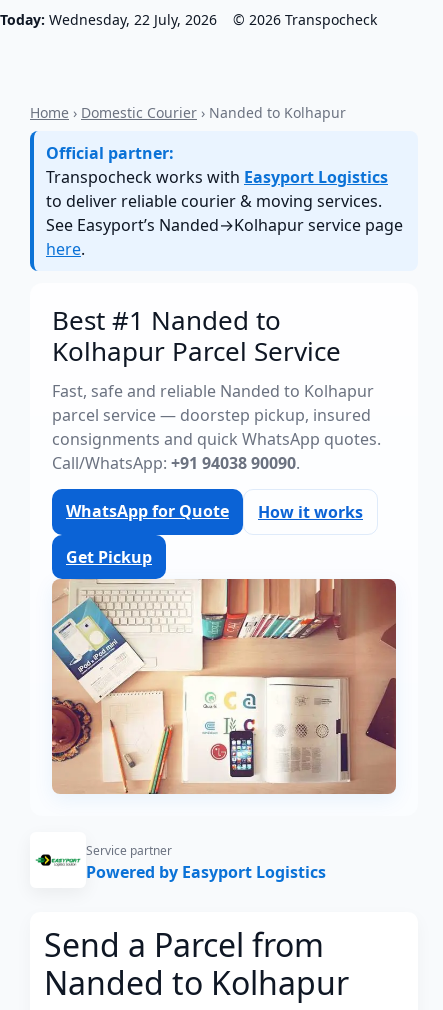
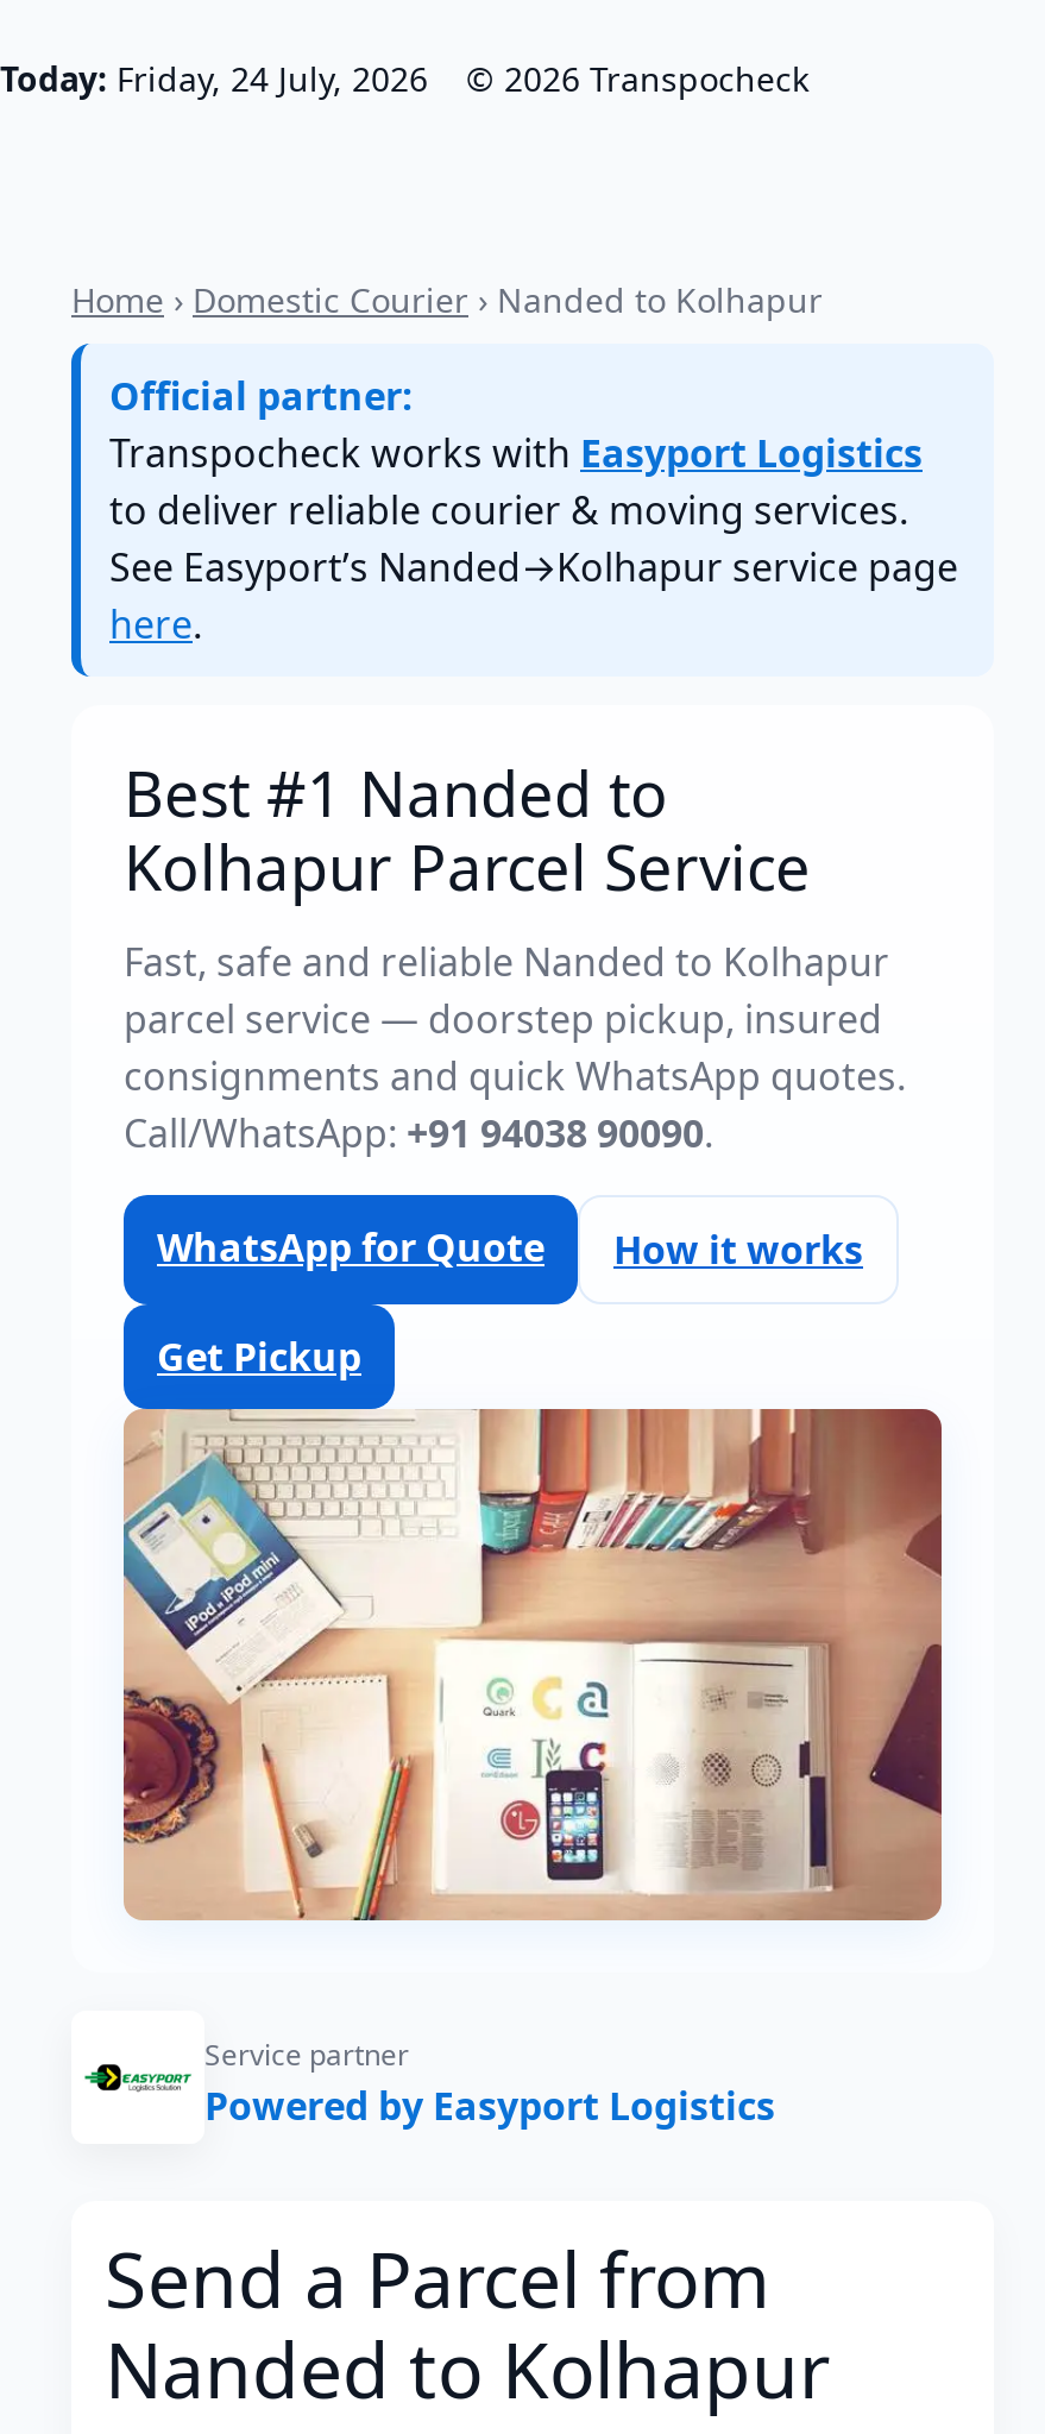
[0,10,217,29] Today: Wednesday, 22 July, 2026 -> [0,56,428,101] Today: Friday, 24 July, 2026

